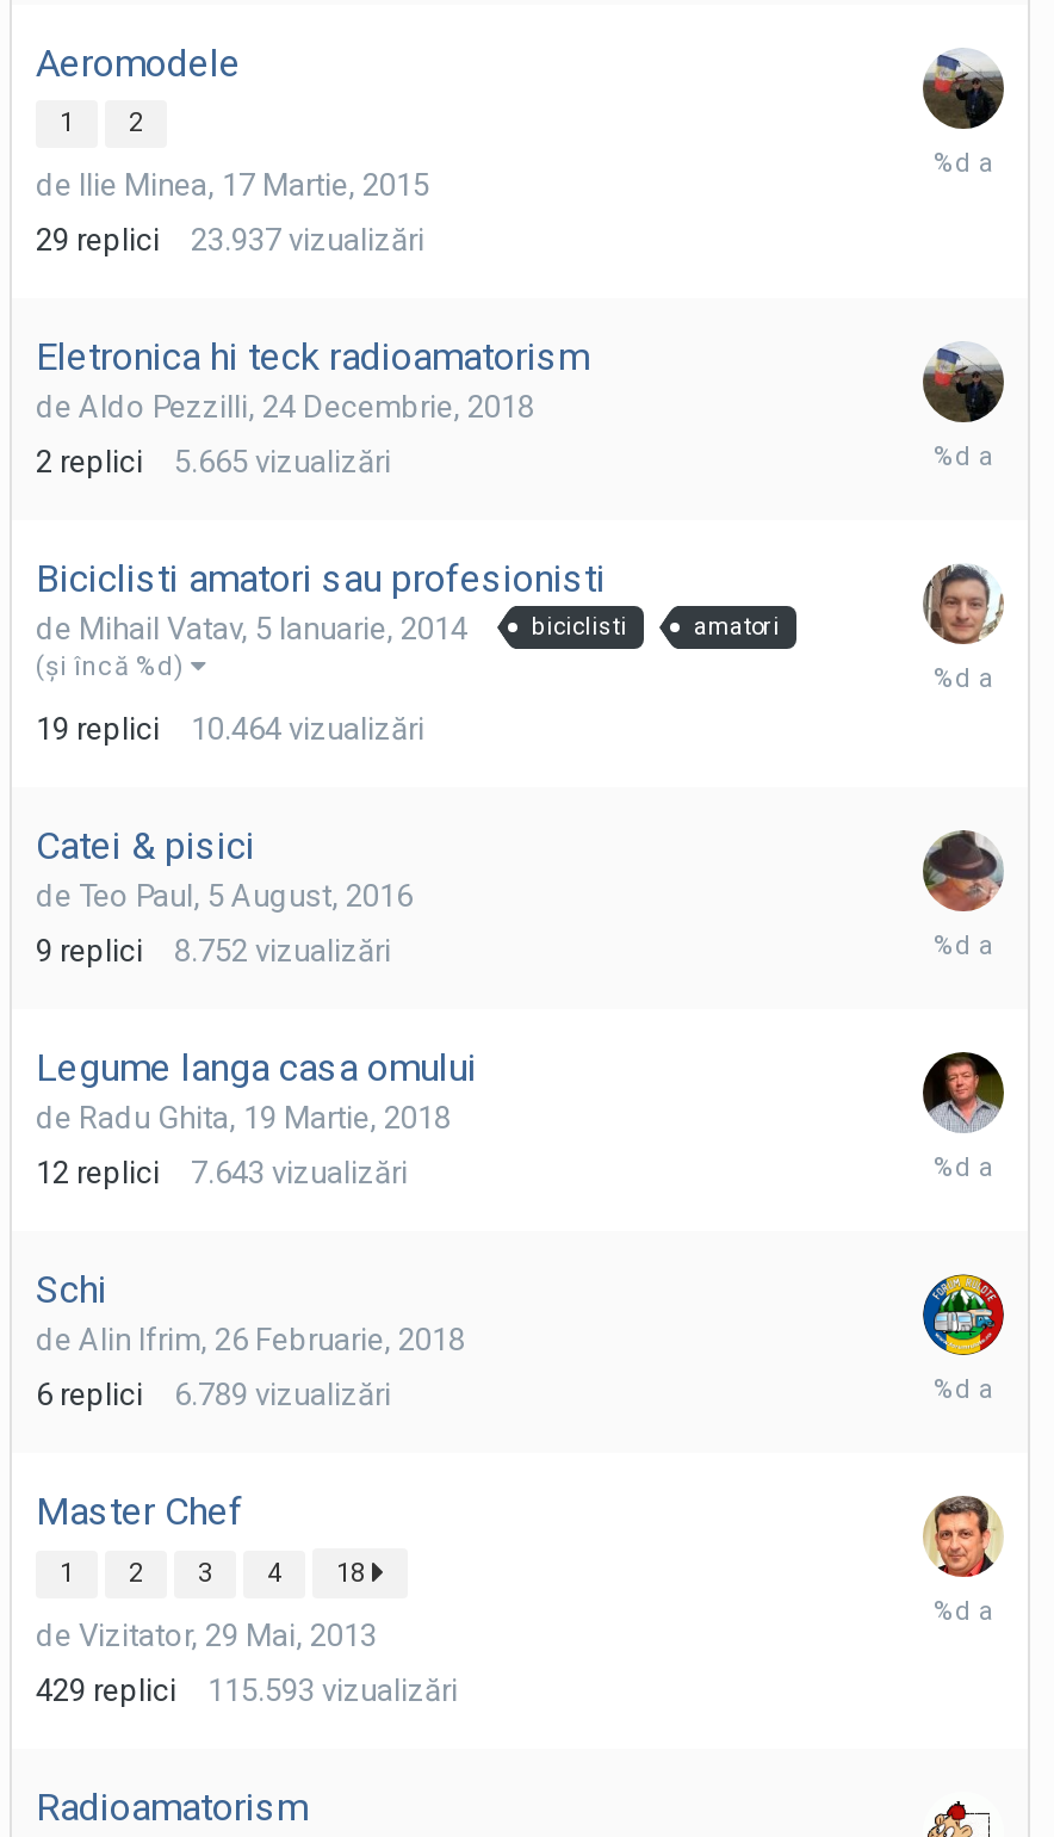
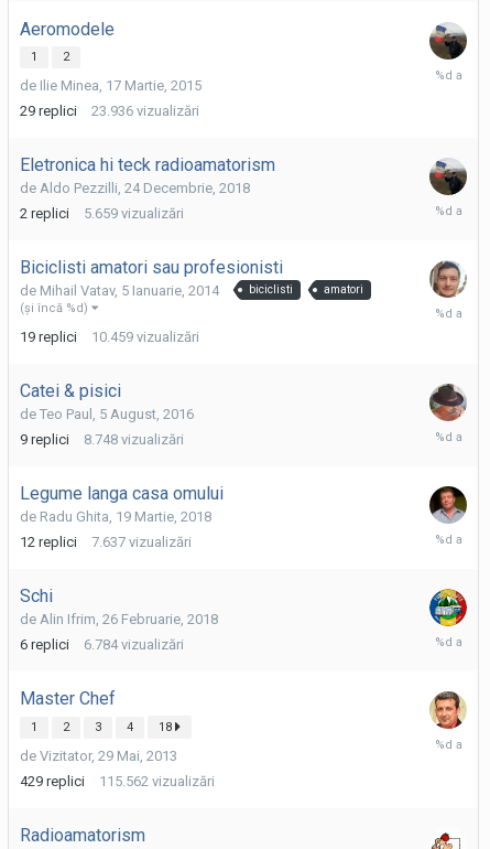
[36,222,424,258] 29 replici 23.937 vizualizări -> [20,103,199,119] 29 replici 23.936 vizualizări
[36,444,391,480] 2 replici 5.665 vizualizări -> [20,205,184,222] 2 replici 5.659 vizualizări
[36,712,424,747] 19 replici 10.464 vizualizări -> [20,329,199,345] 19 replici 10.459 vizualizări
[36,934,391,969] 9 replici 8.752 vizualizări -> [20,431,184,448] 9 replici 8.748 vizualizări
[36,1155,408,1191] 12 replici 7.643 vizualizări -> [20,534,192,551] 12 replici 7.637 vizualizări
[36,1377,391,1413] 6 replici 6.789 vizualizări -> [20,637,184,653] 6 replici 6.784 vizualizări
[36,1673,458,1709] 429 replici 115.593 vizualizări -> [20,773,215,790] 429 replici 115.562 vizualizări

